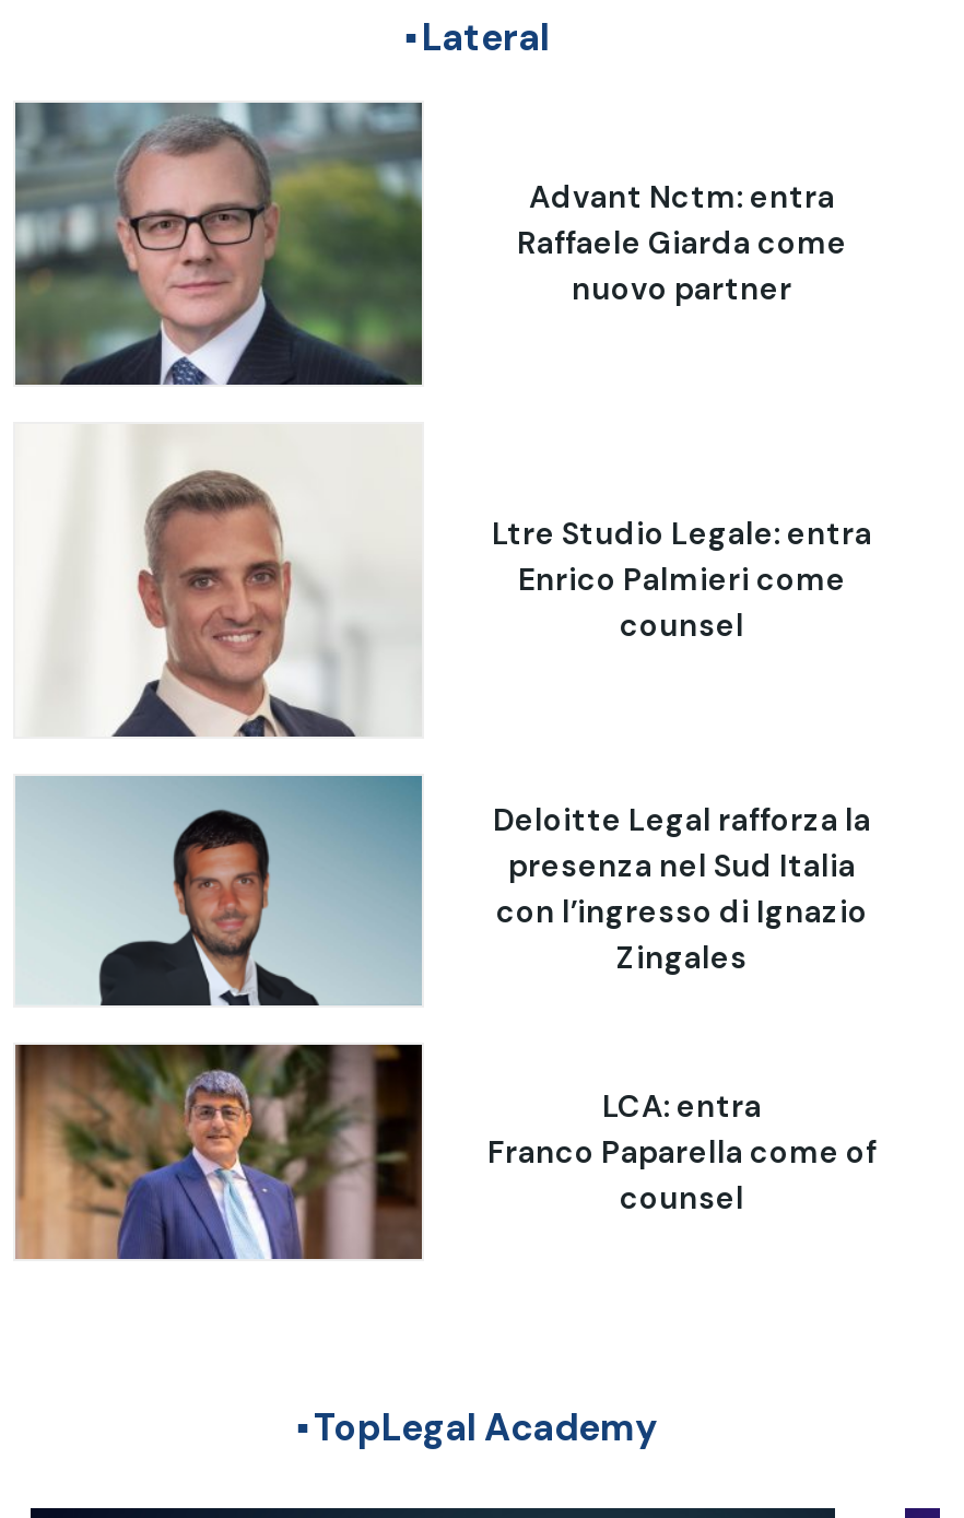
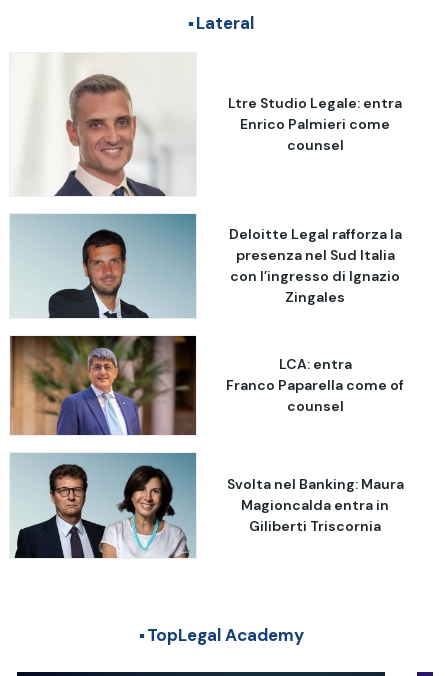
[13,99,424,388] [image] -> none
[517,178,847,309] Advant Nctm: entra | Raffaele Giarda come | nuovo partner -> none
moved [87,514,877,1216] -> [43,94,404,415]: [image] | Ltre Studio Legale: entra | Enrico Palmieri come | ... | Franco Paparella come of | counsel
none -> [10,452,403,559] [image] | Svolta nel Banking: Maura | Magioncalda entra in | Giliberti Triscornia

